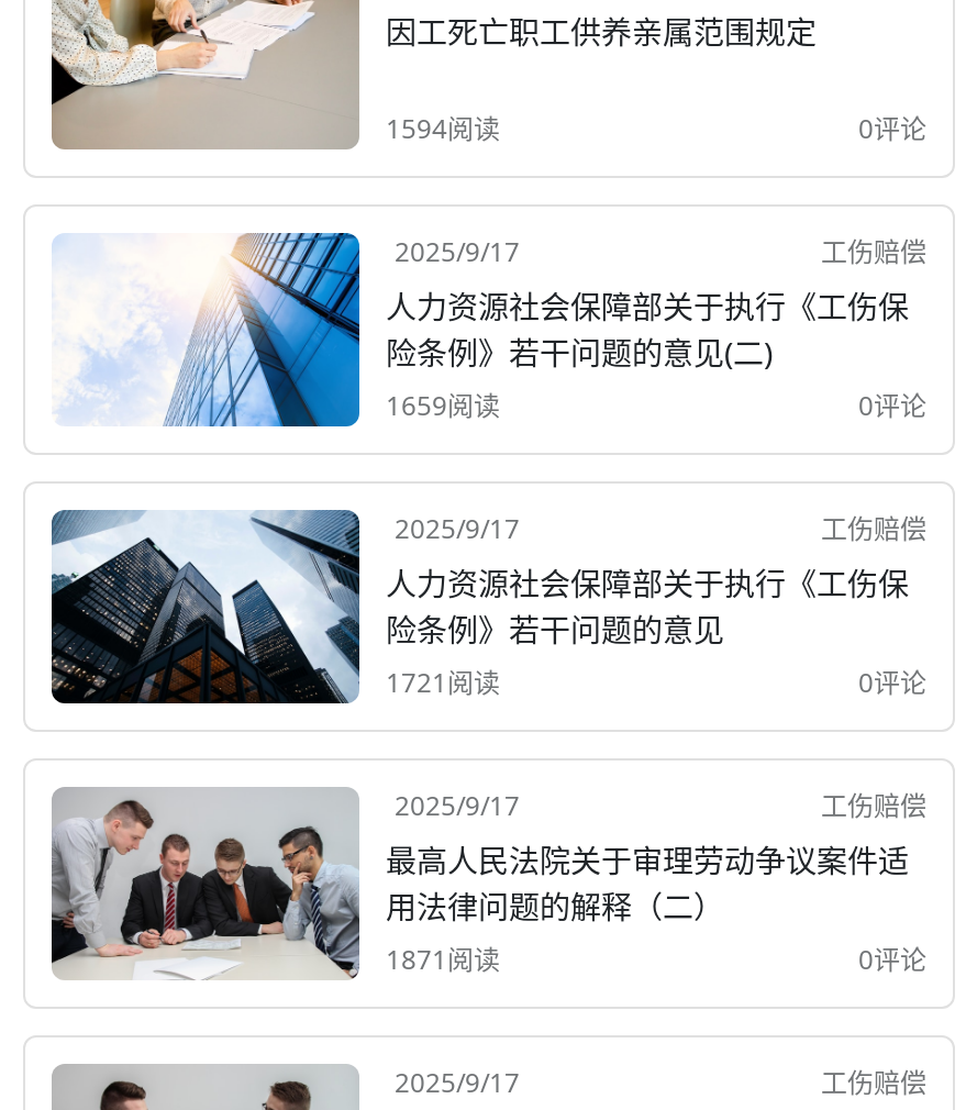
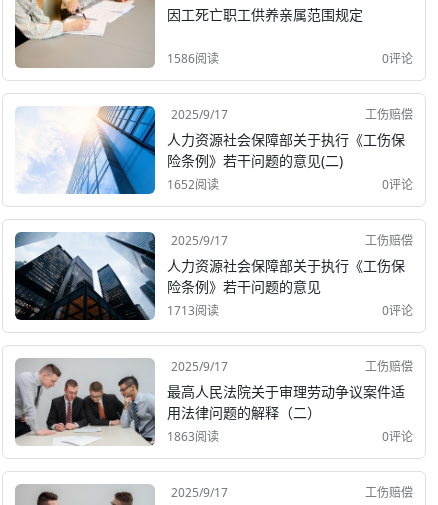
[386,110,500,147] 1594阅读 -> [167,50,219,67] 1586阅读
[386,387,500,424] 1659阅读 -> [167,176,219,193] 1652阅读
[386,664,500,701] 1721阅读 -> [167,302,219,319] 1713阅读
[386,941,500,978] 1871阅读 -> [167,428,219,445] 1863阅读

